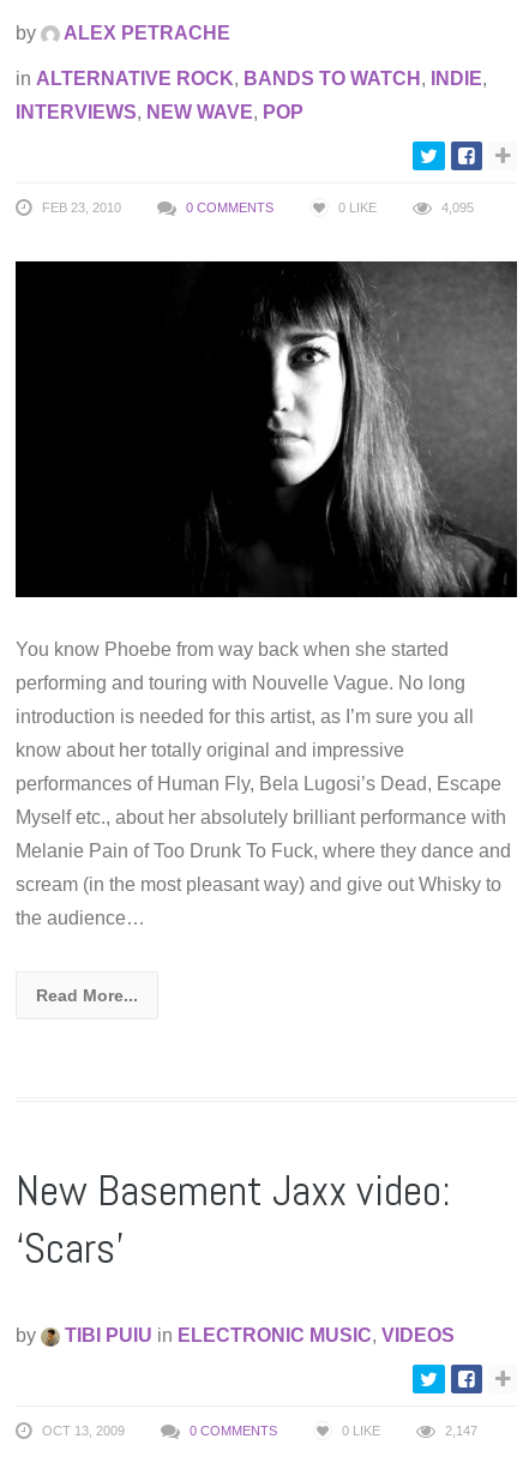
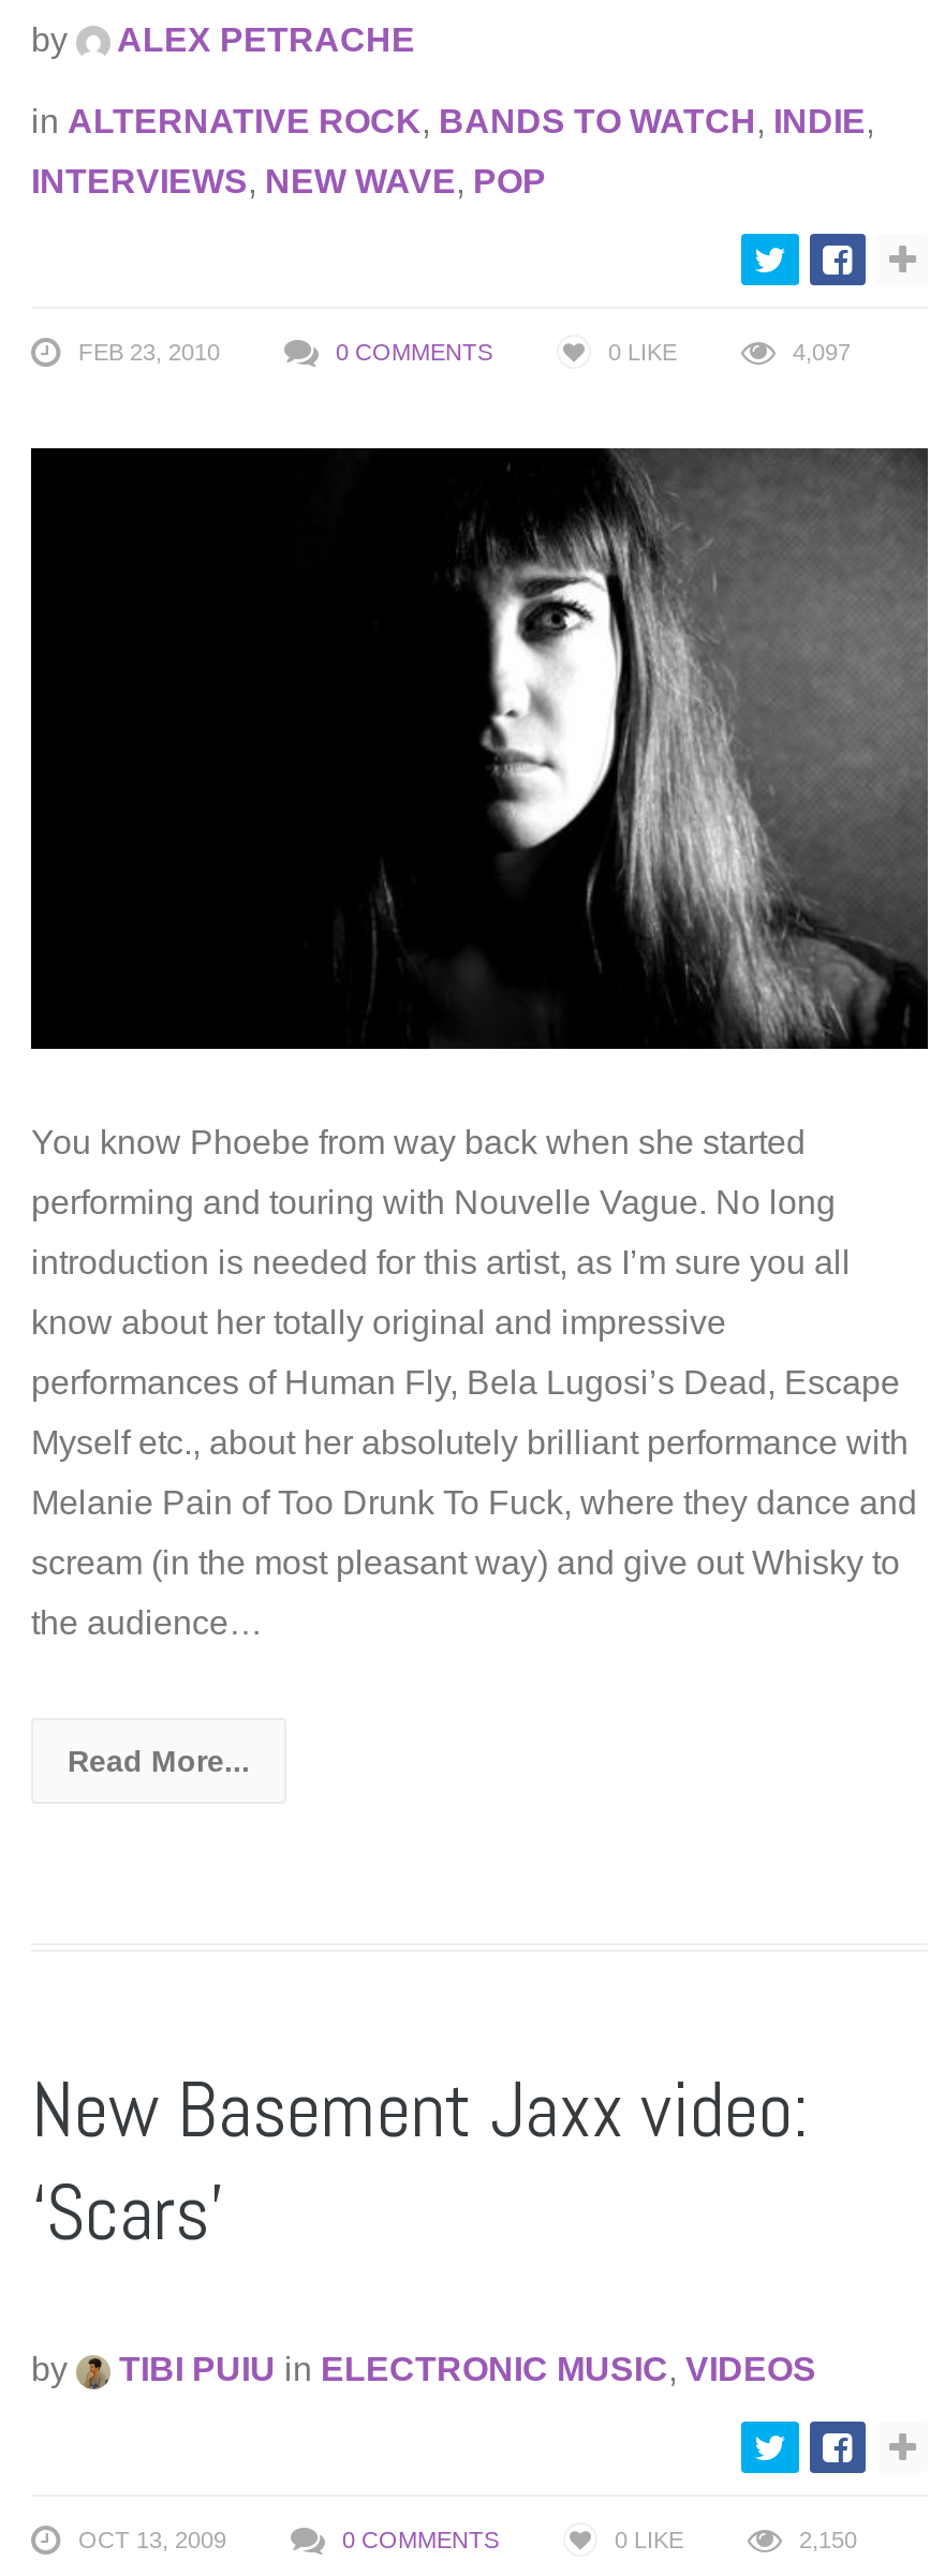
[438,200,474,215] 4,095 -> [786,339,851,365] 4,097
[441,1423,477,1438] 2,147 -> [793,2527,857,2552] 2,150

